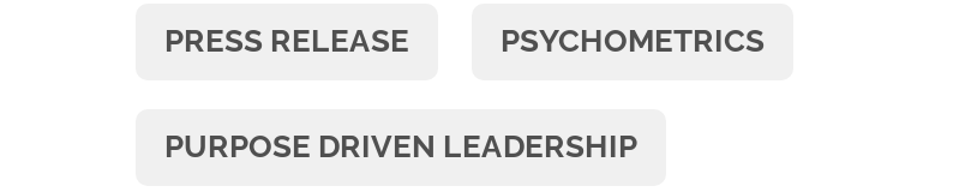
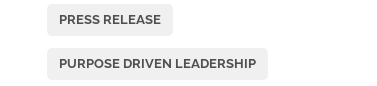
[501,23,765,59] PSYCHOMETRICS -> none

